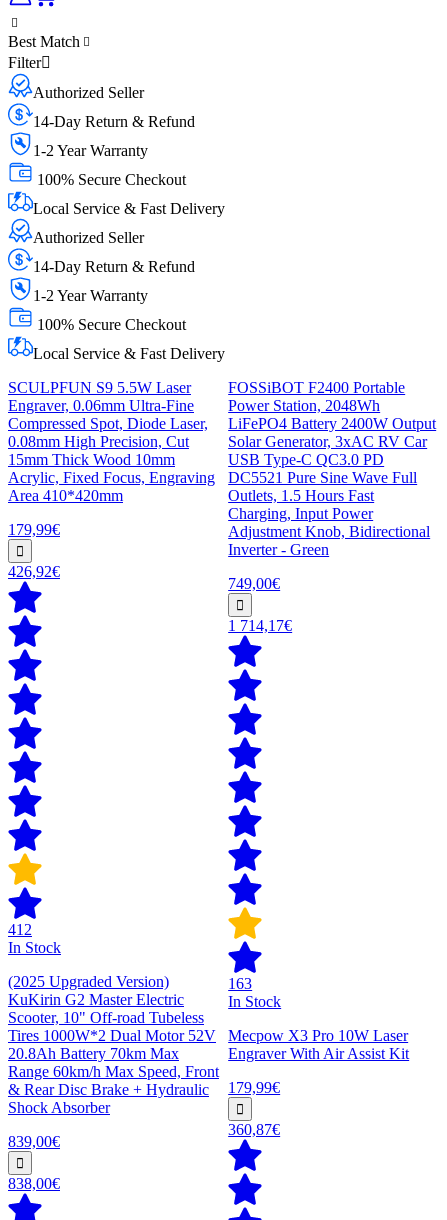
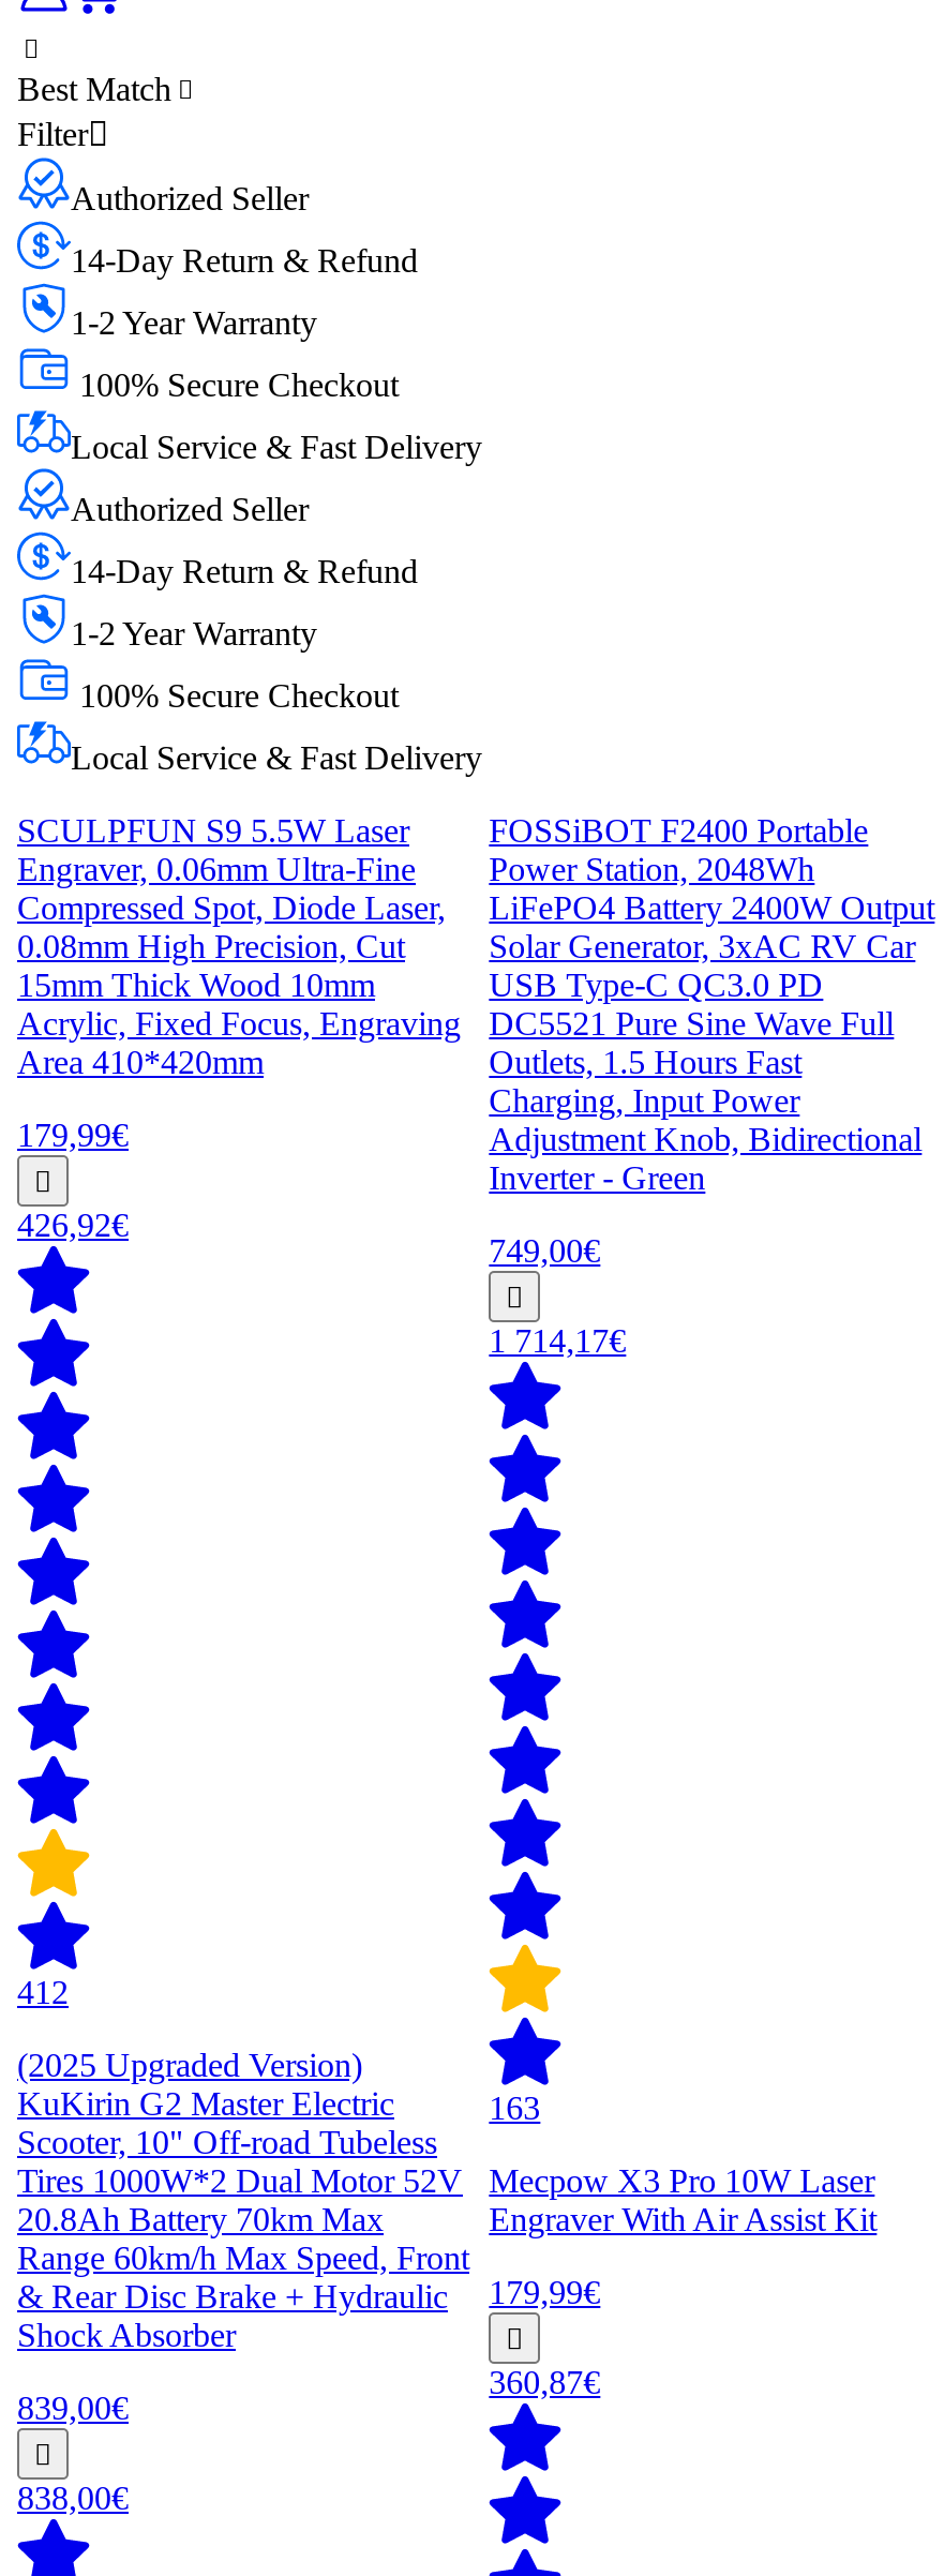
[8,939,61,956] In Stock -> none
[228,993,281,1010] In Stock -> none

